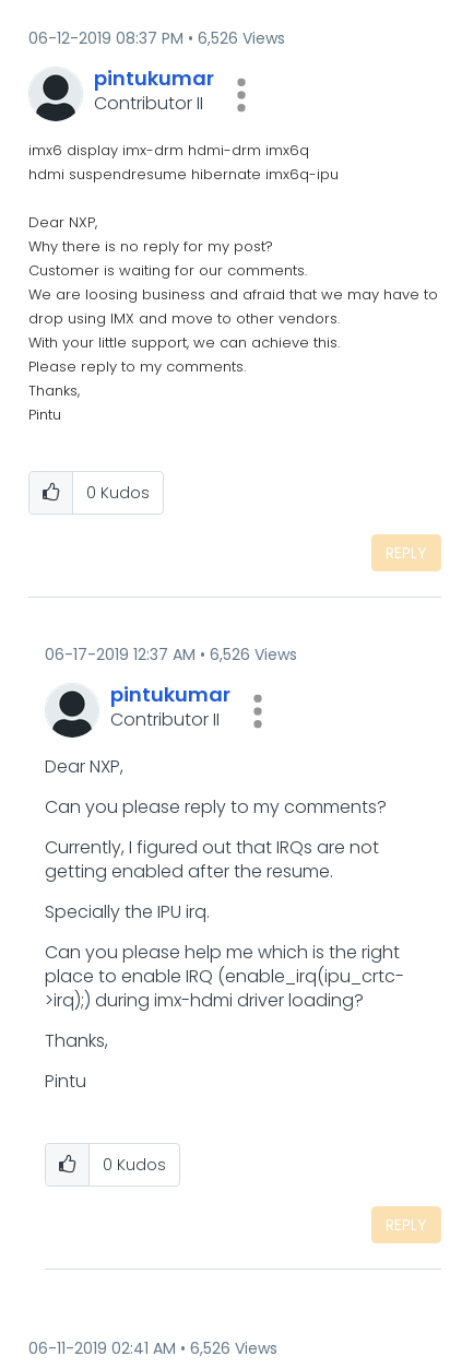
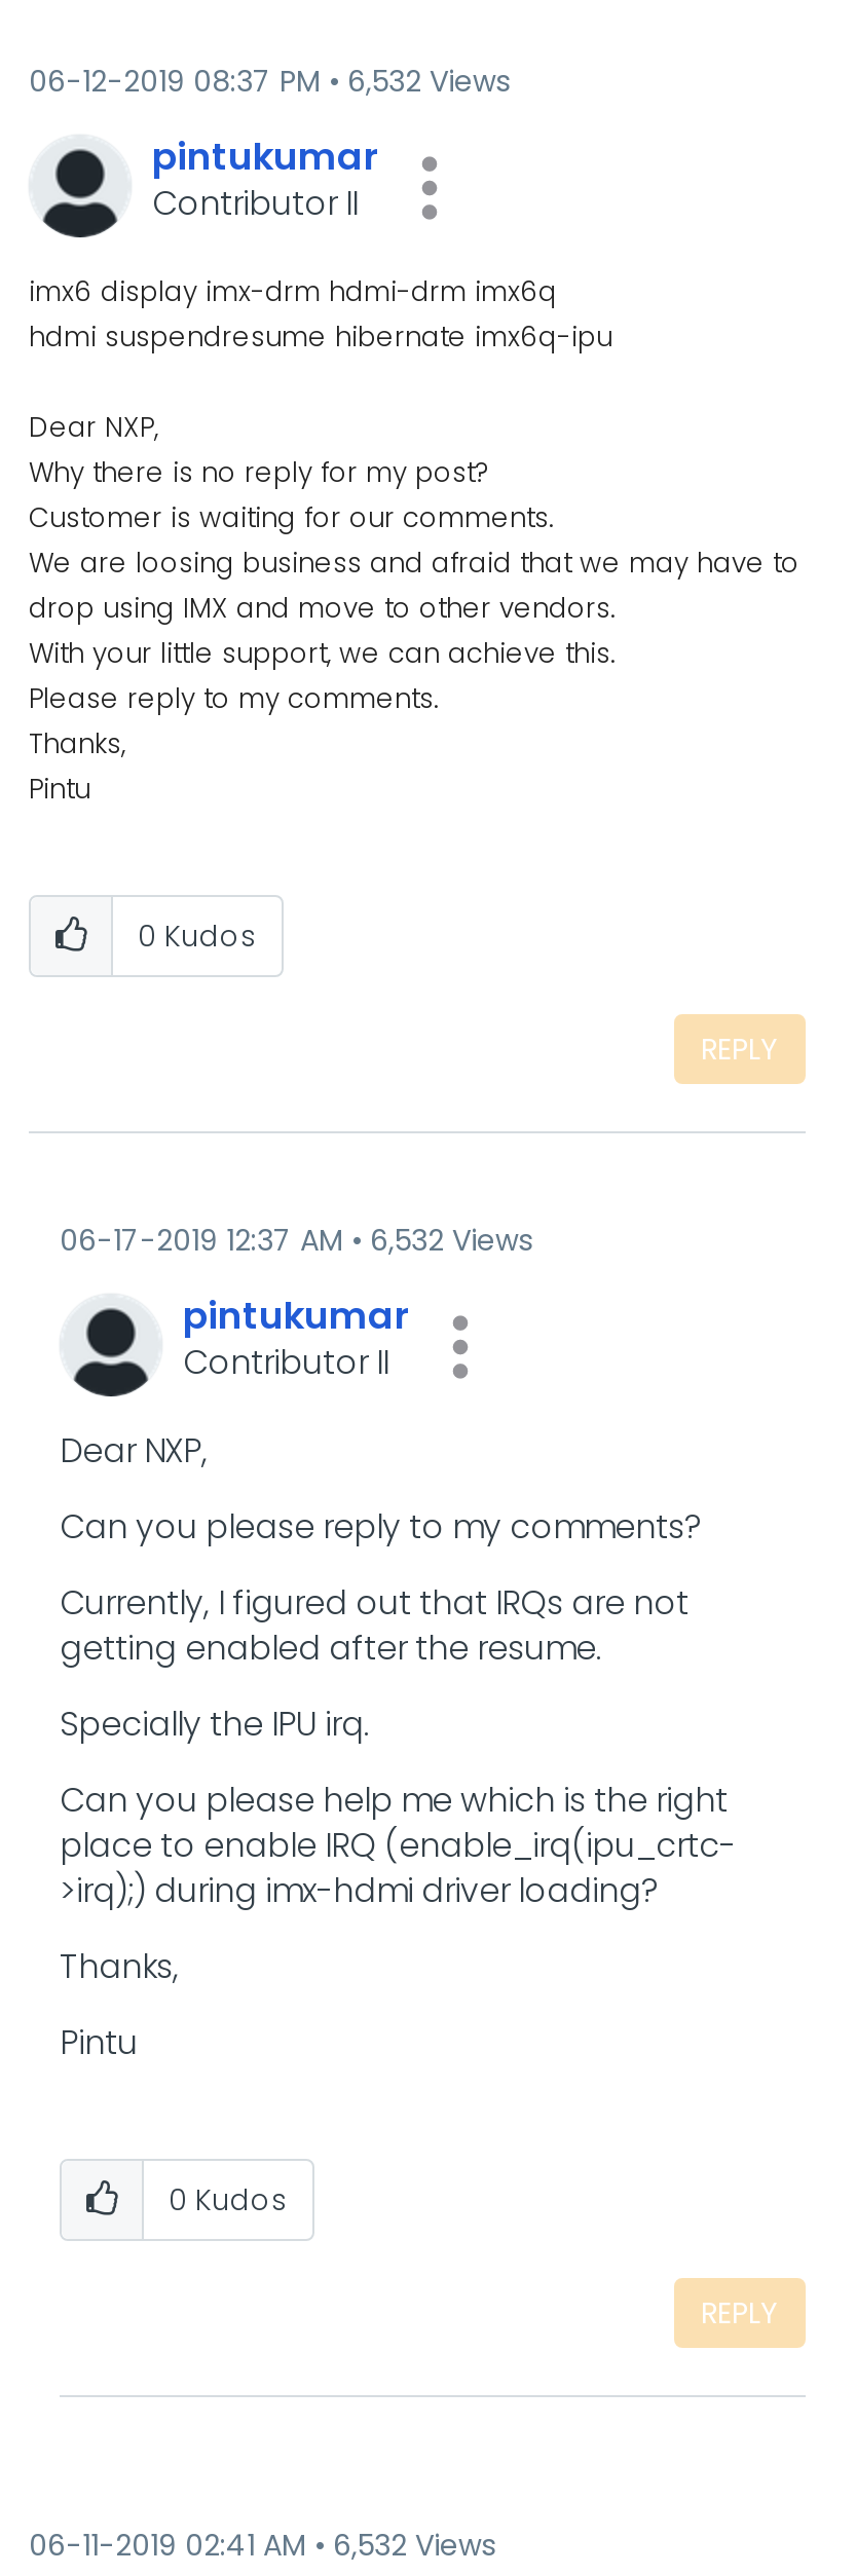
[28,27,285,49] 06-12-2019 08:37 PM 6,526 Views -> [29,61,510,102] 06-12-2019 08:37 PM 6,532 Views
[45,644,297,665] 06-17-2019 12:37 AM 6,526 Views -> [60,1220,532,1261] 06-17-2019 12:37 AM 6,532 Views
[28,1337,277,1359] 06-11-2019 02:41 AM 6,526 Views -> [29,2525,495,2566] 06-11-2019 02:41 AM 6,532 Views

